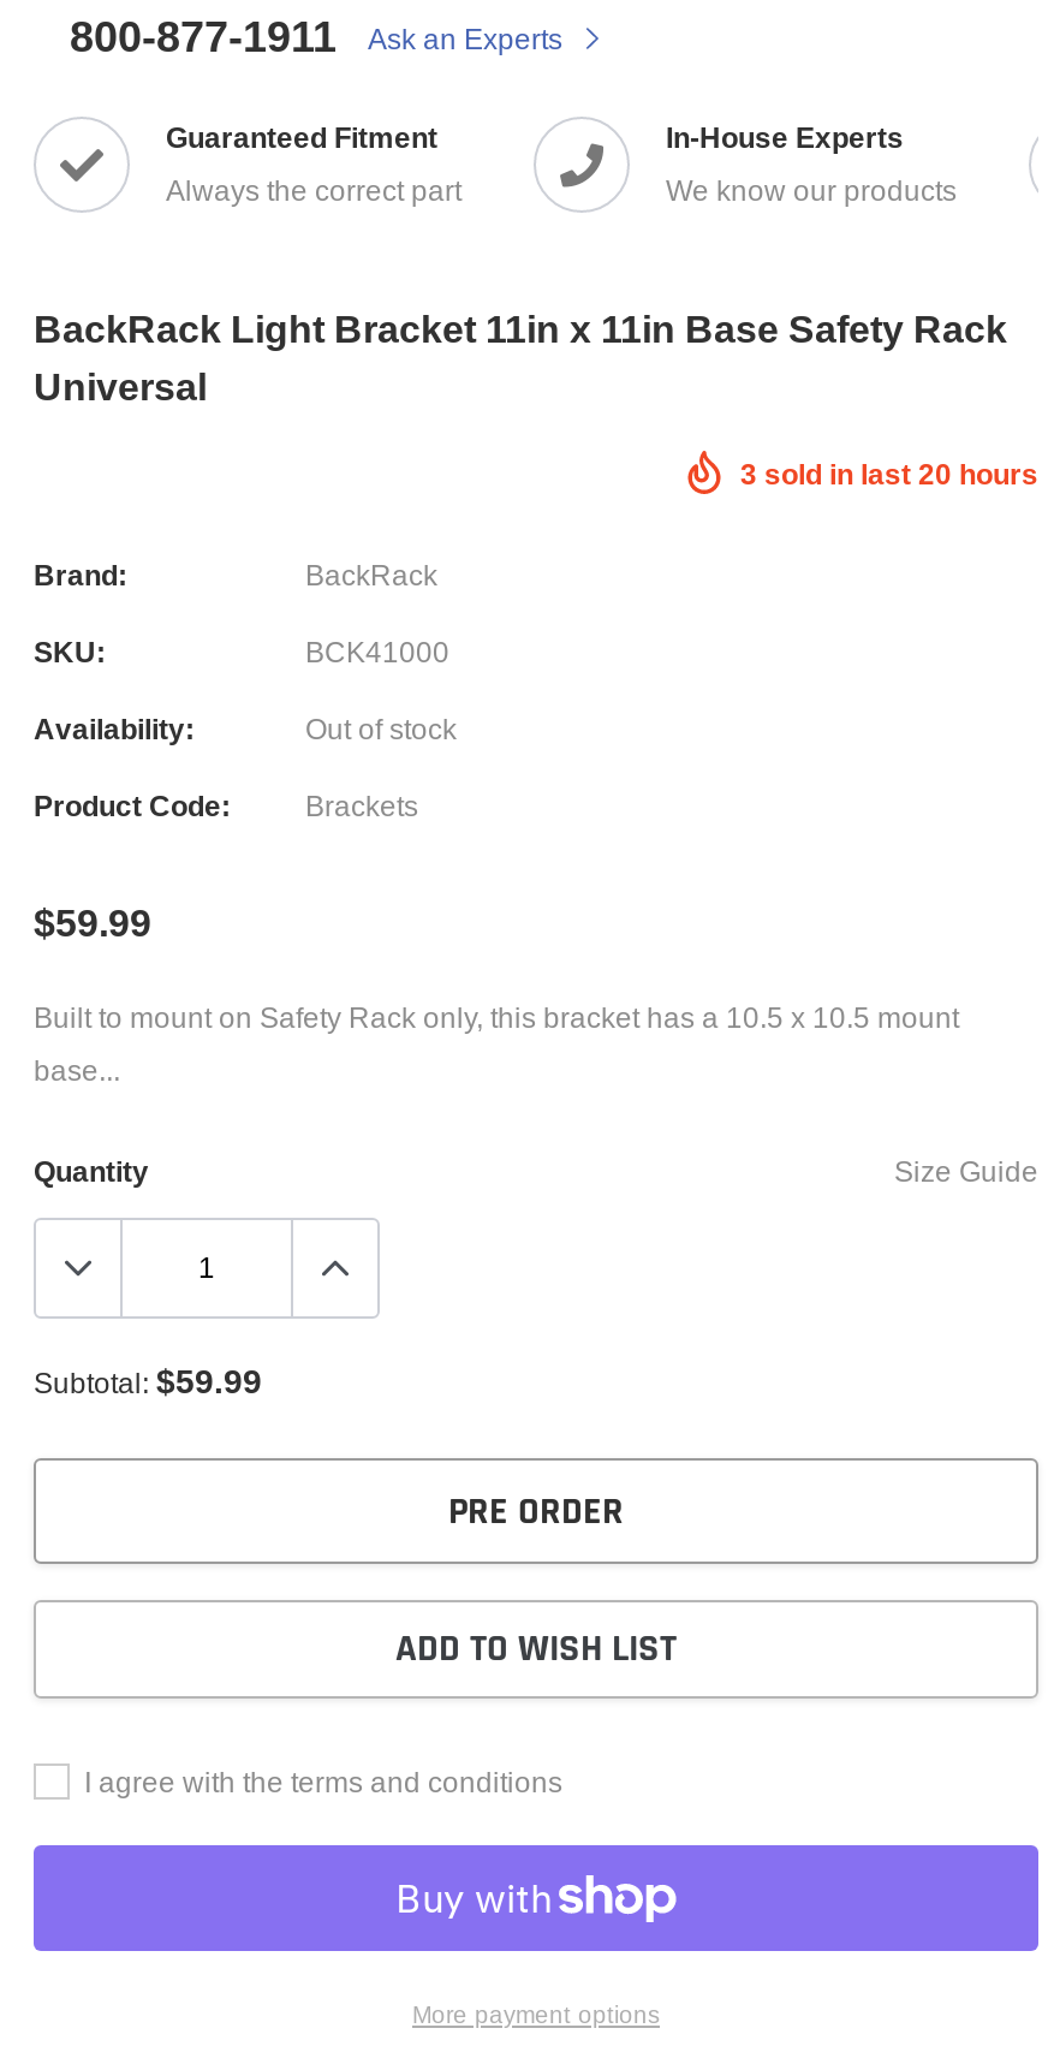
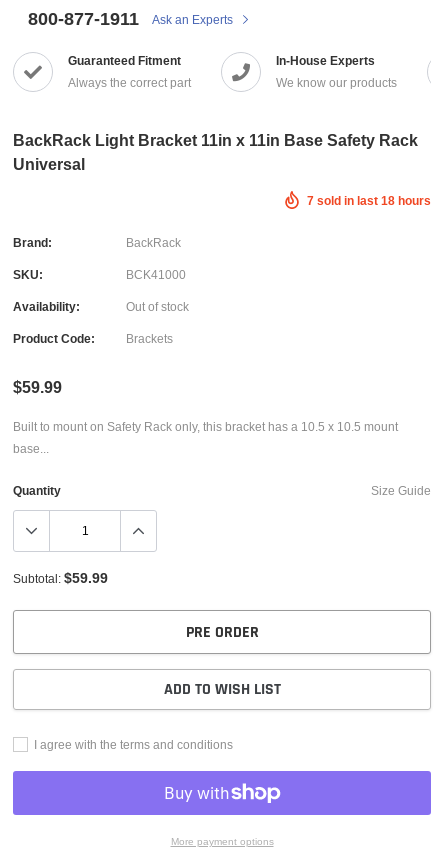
[740,456,1038,492] 3 sold in last 20 hours -> [307,193,431,208] 7 sold in last 18 hours

